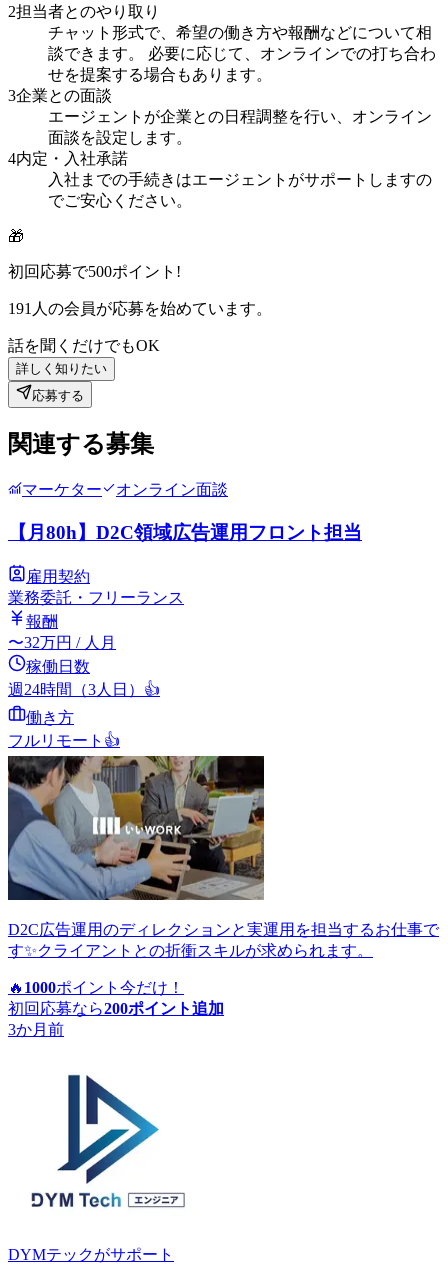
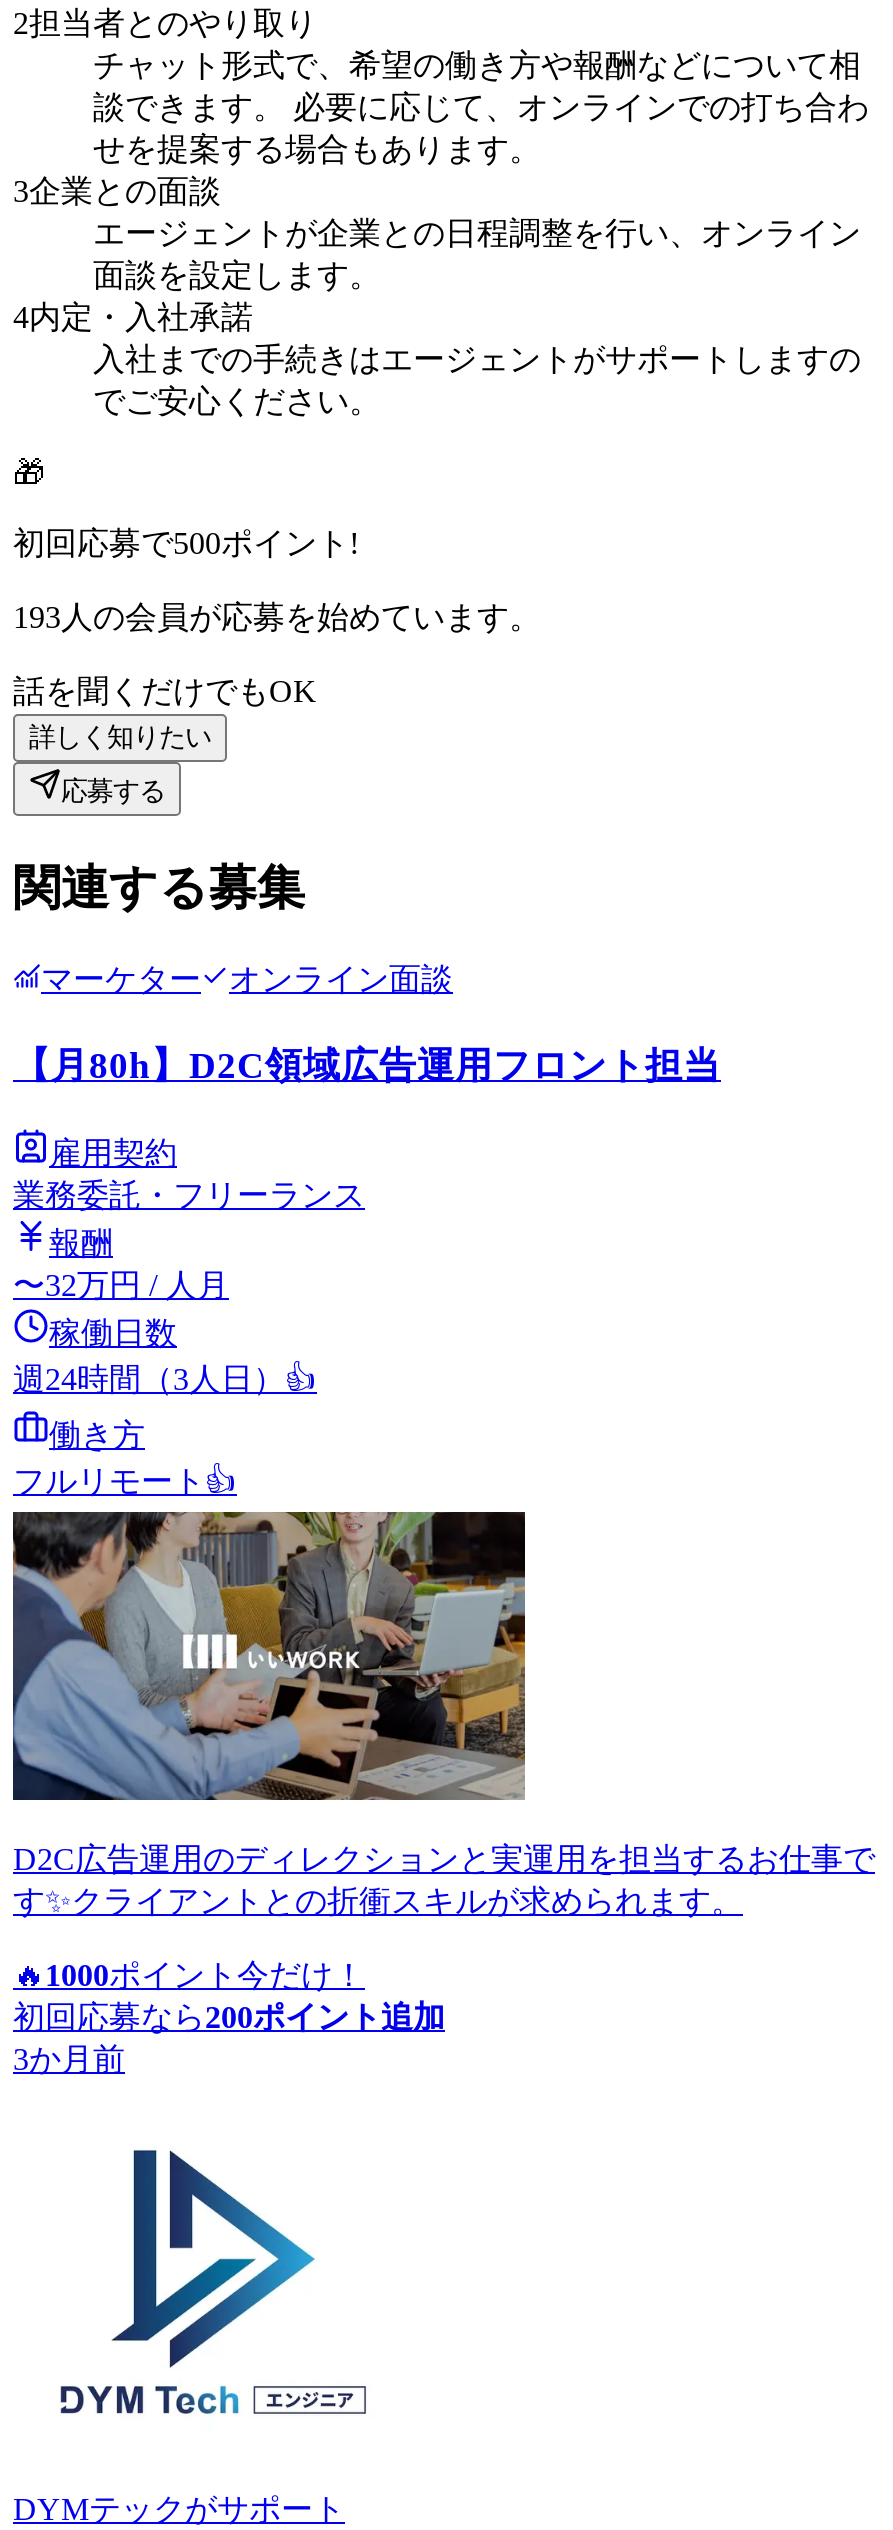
[8,300,272,317] 191人の会員が応募を始めています。 -> [13,600,541,634] 193人の会員が応募を始めています。

